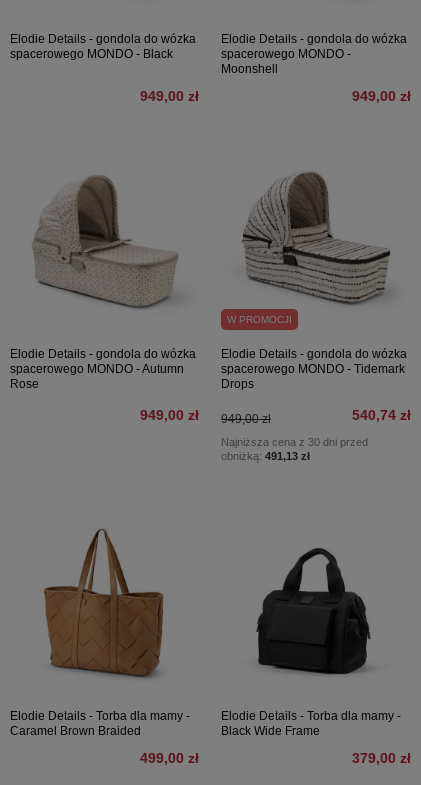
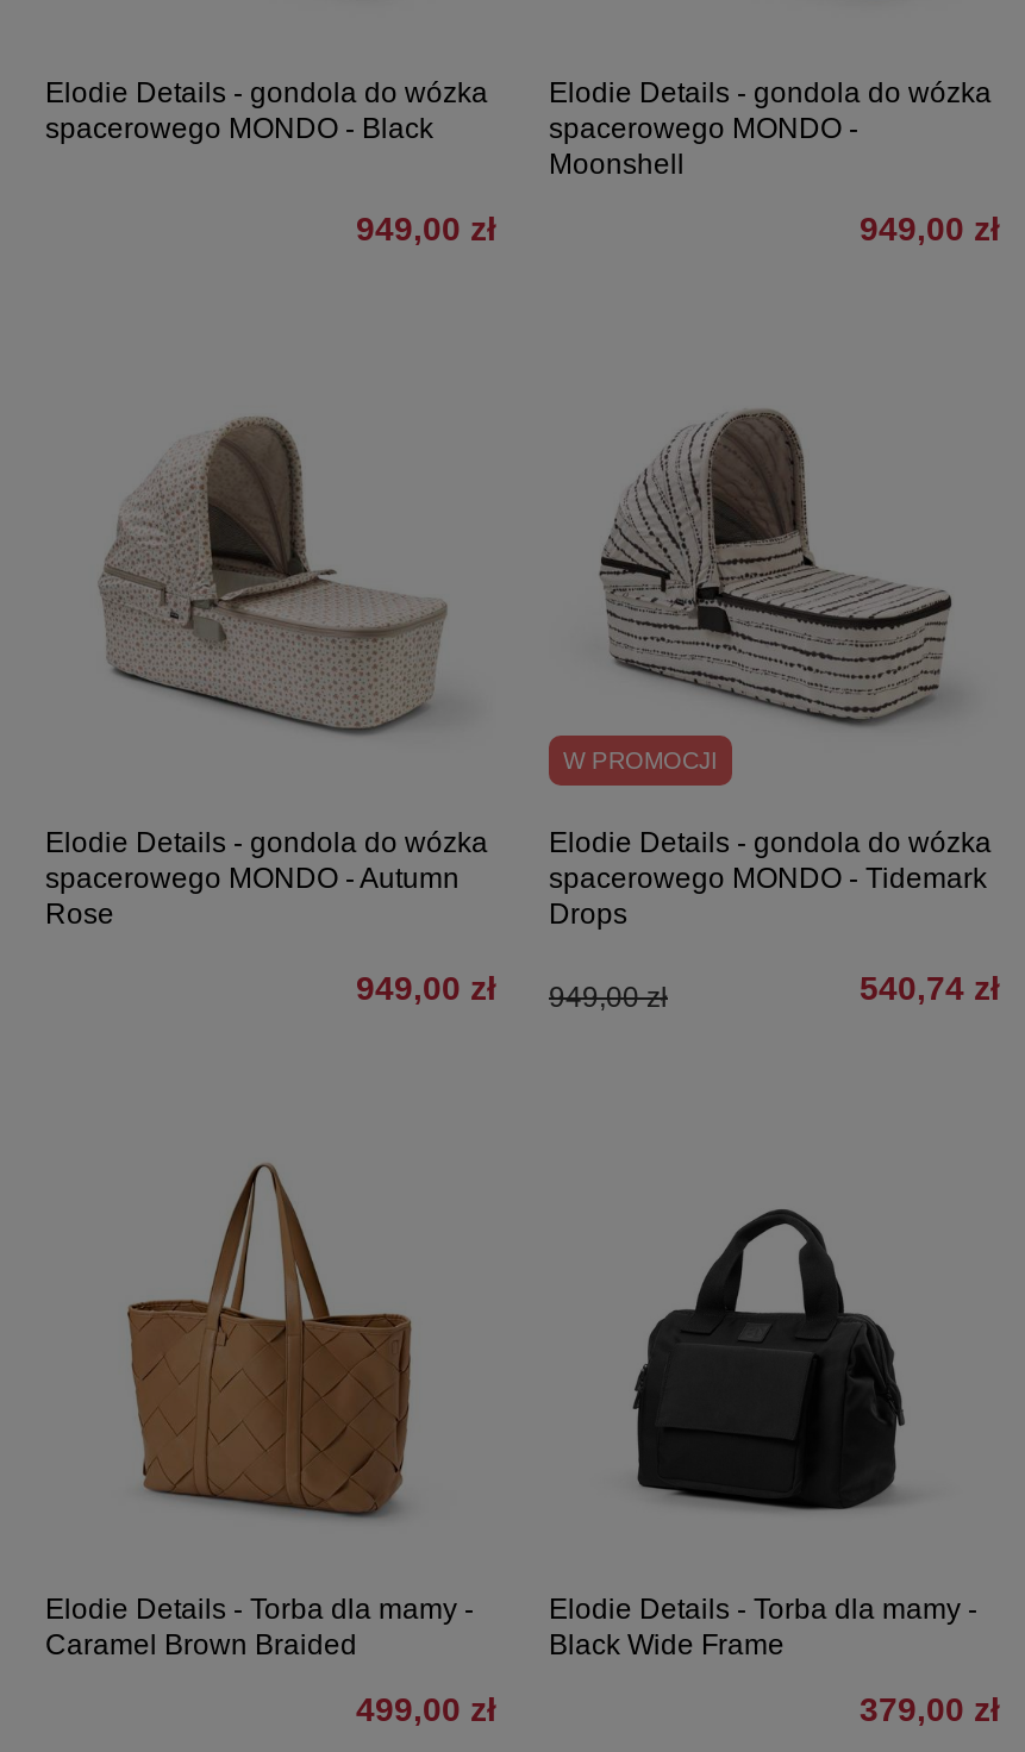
[221,436,368,462] Najniższa cena z 30 dni przed | obniżką: 491,13 zł -> none

